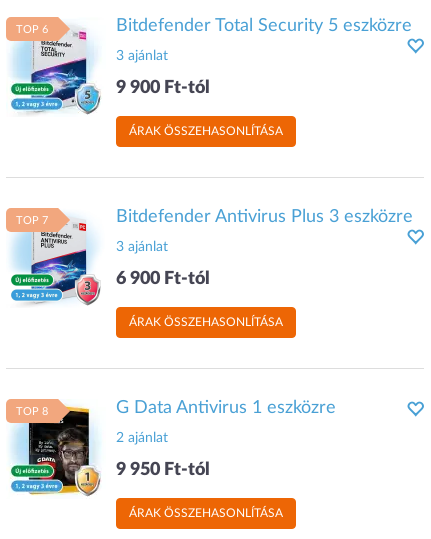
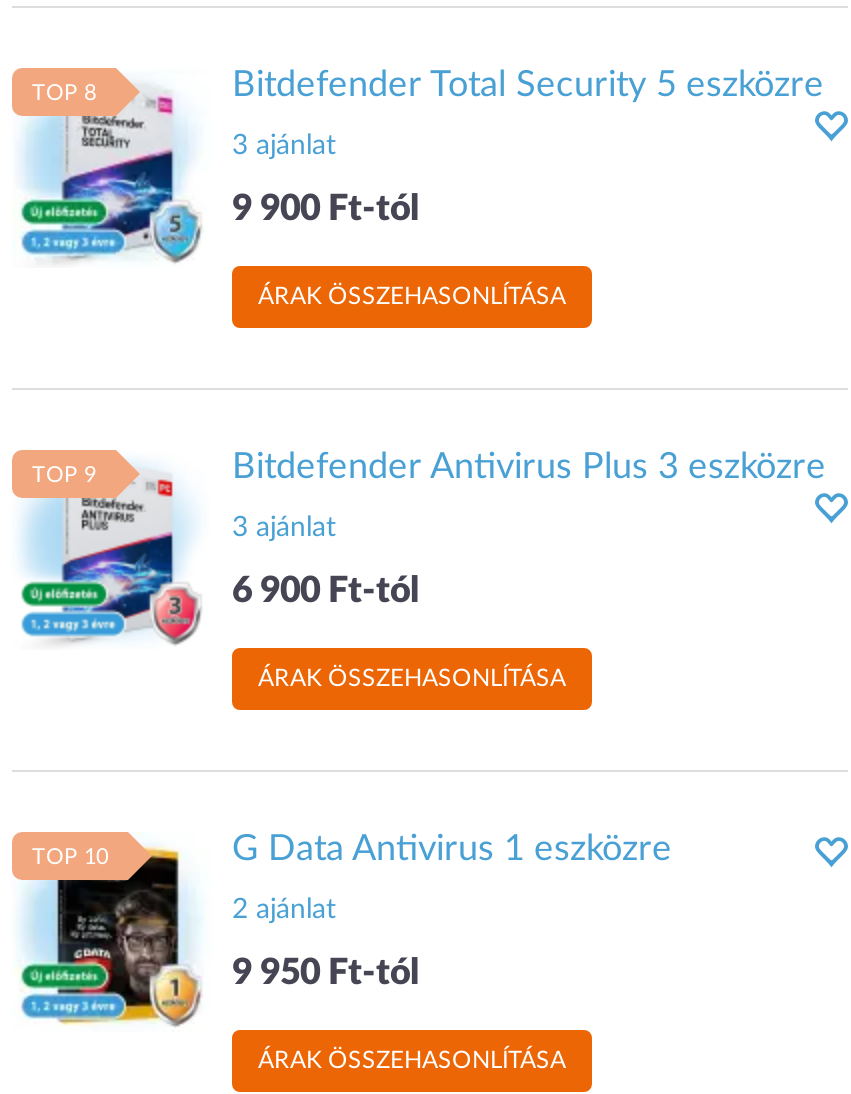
[16,24,48,35] TOP 6 -> [32,82,96,104] TOP 8
[16,215,48,226] TOP 7 -> [32,464,96,486] TOP 9
[16,406,48,417] TOP 8 -> [32,846,108,868] TOP 10

